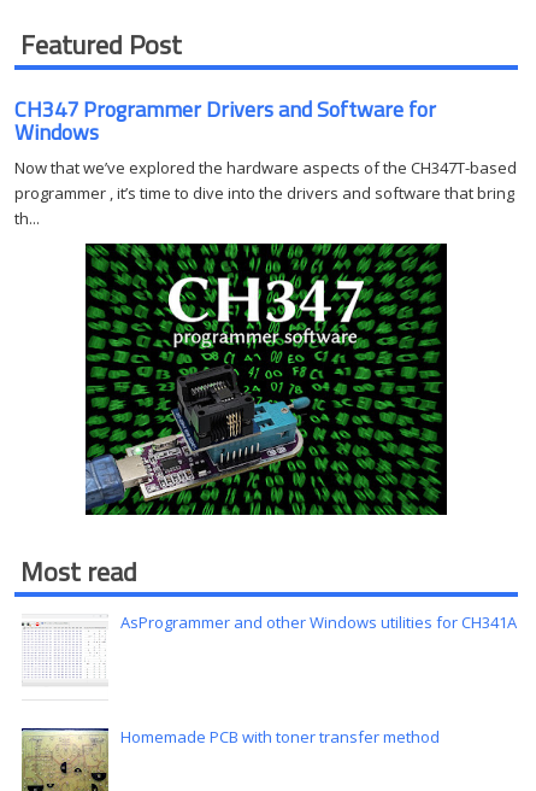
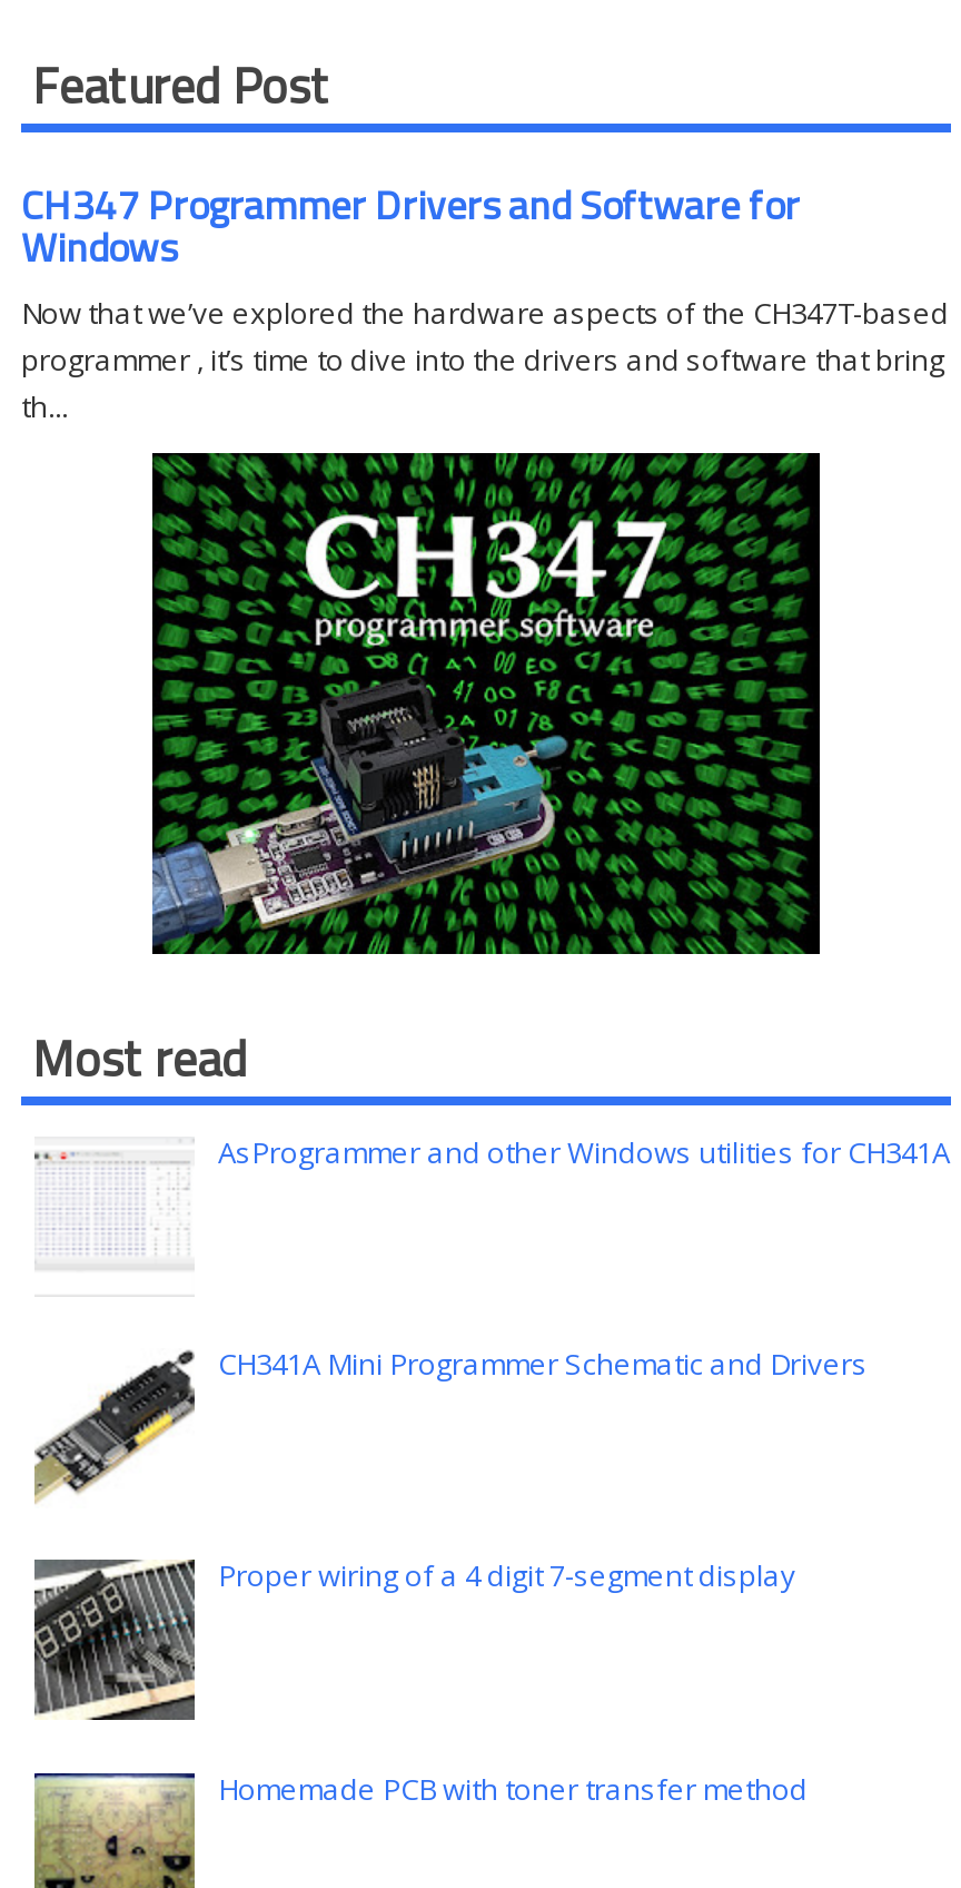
none -> [34,1344,867,1502] [image] | CH341A Mini Programmer Schematic and Drivers
none -> [34,1556,796,1722] [image] | Proper wiring of a 4 digit 7-segment display

